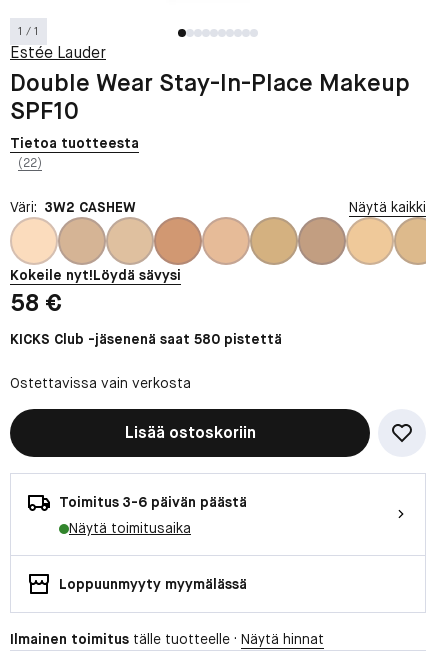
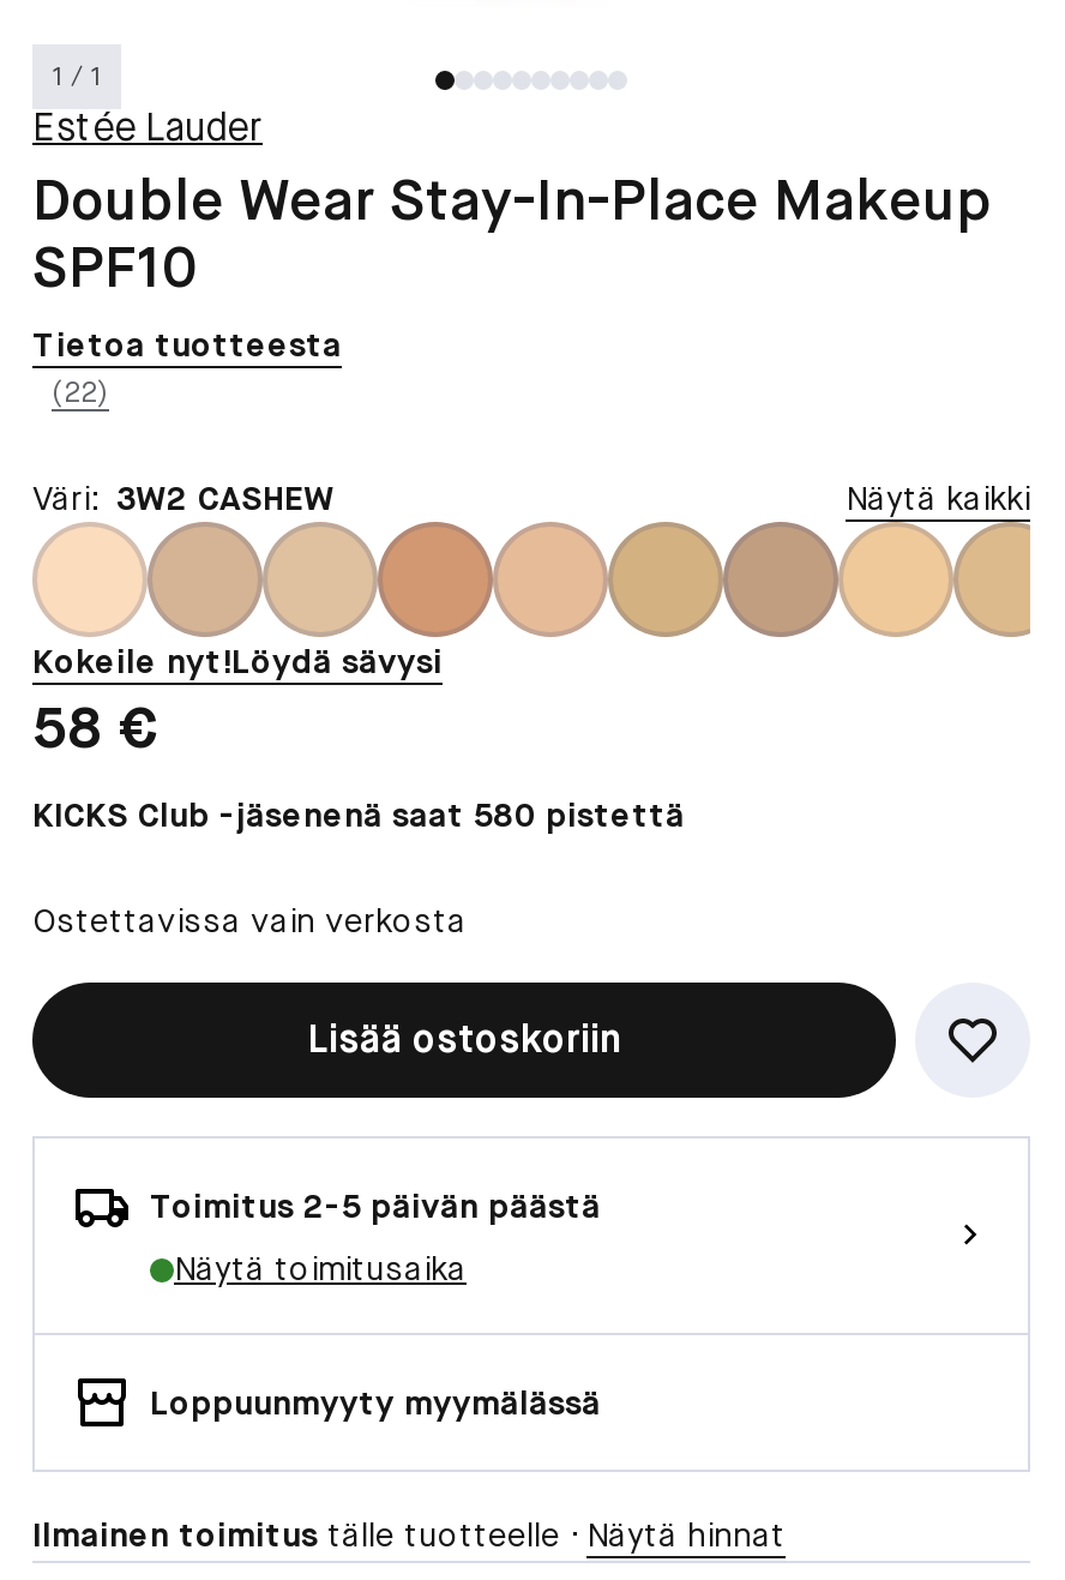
[59,493,247,511] Toimitus 3-6 päivän päästä -> [150,1184,601,1227] Toimitus 2-5 päivän päästä

